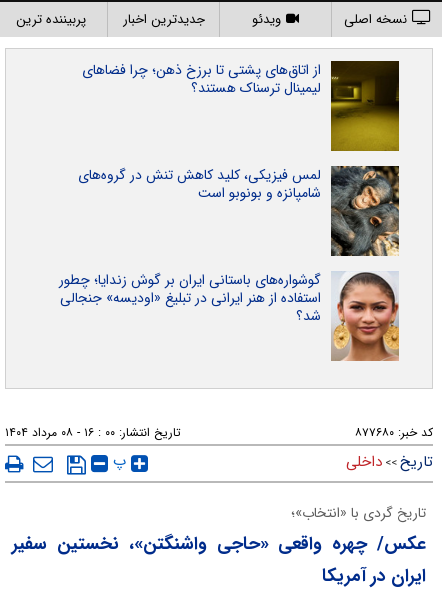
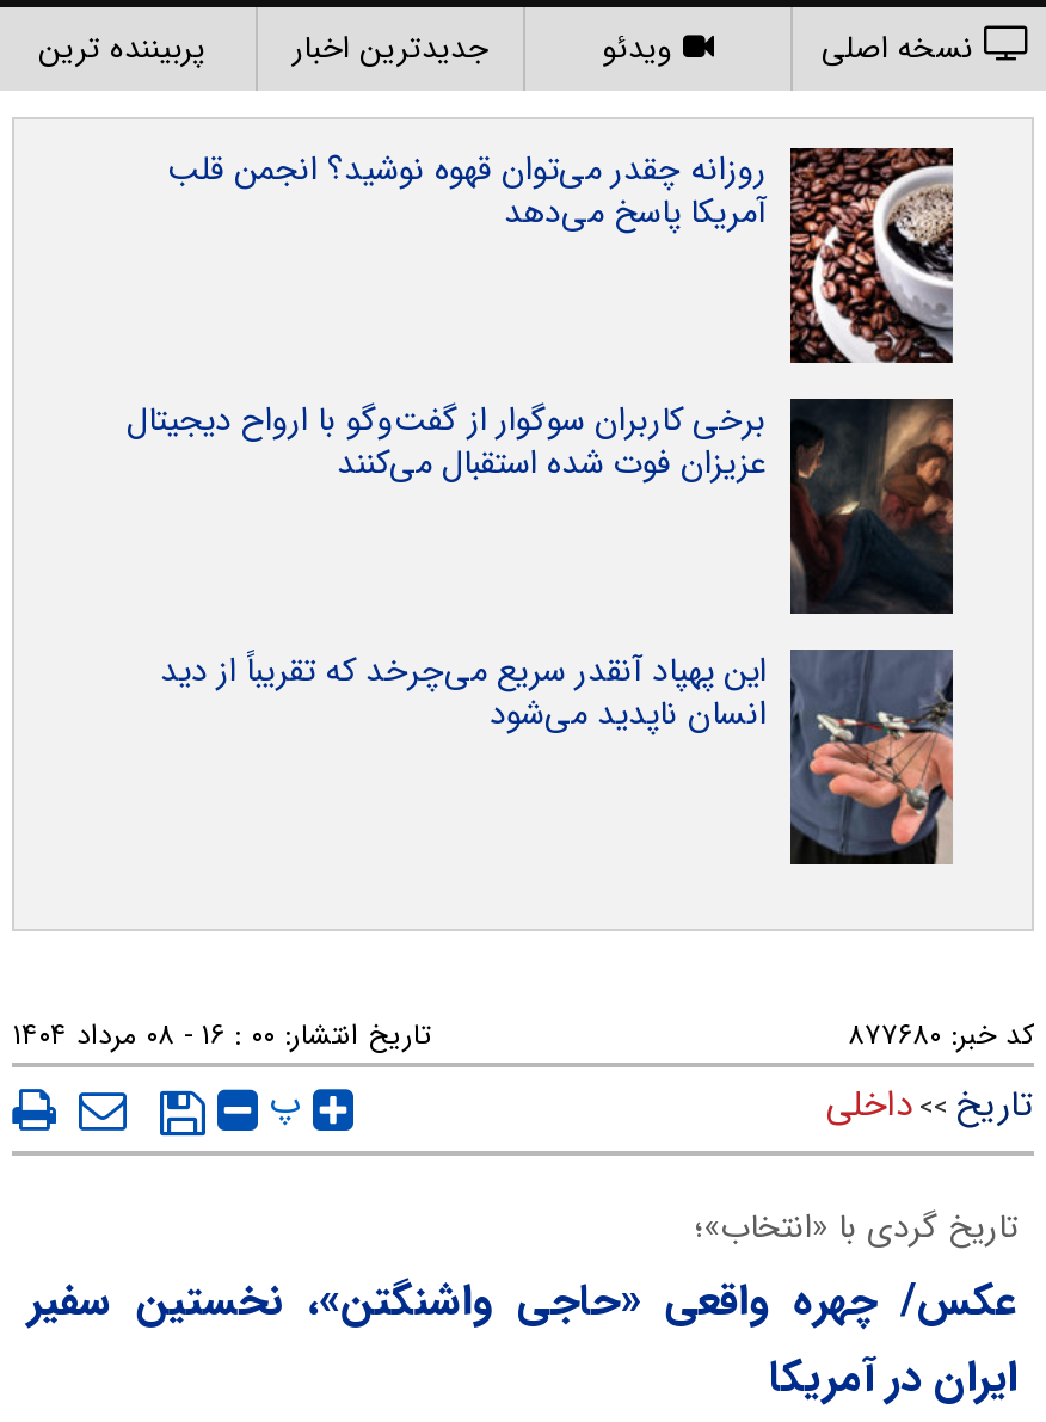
[82,59,400,152] [image] | از اتاق‌های پشتی تا برزخ ذهن؛ چرا فضاهای | لیمینال ترسناک هستند؟ -> [167,143,955,365] [image] | روزانه چقدر می‌توان قهوه نوشید؟ انجمن قلب | آمریکا پاسخ می‌دهد
[78,164,400,257] [image] | لمس فیزیکی، کلید کاهش تنش در گروه‌های | شامپانزه و بونوبو است -> [127,394,955,616] [image] | برخی کاربران سوگوار از گفت‌وگو با ارواح دیجیتال | عزیزان فوت شده استقبال می‌کنند
[59,269,399,362] [image] | گوشواره‌های باستانی ایران بر گوش زندایا؛ چطور | استفاده از هنر ایرانی در تبلیغ «اودیسه» جنجالی | شد؟ -> [160,645,955,867] [image] | این پهپاد آنقدر سریع می‌چرخد که تقریباً از دید | انسان ناپدید می‌شود

